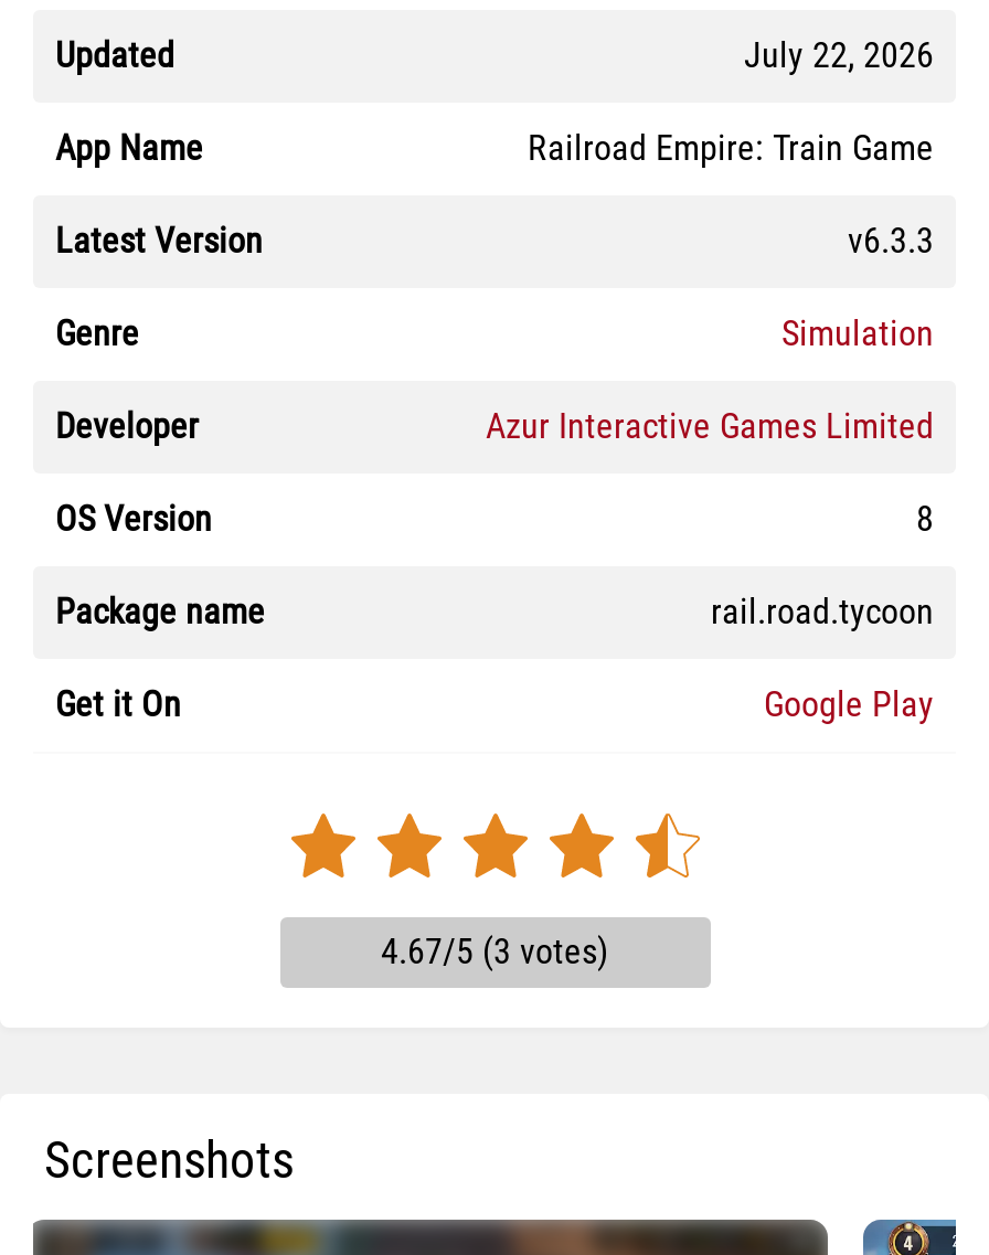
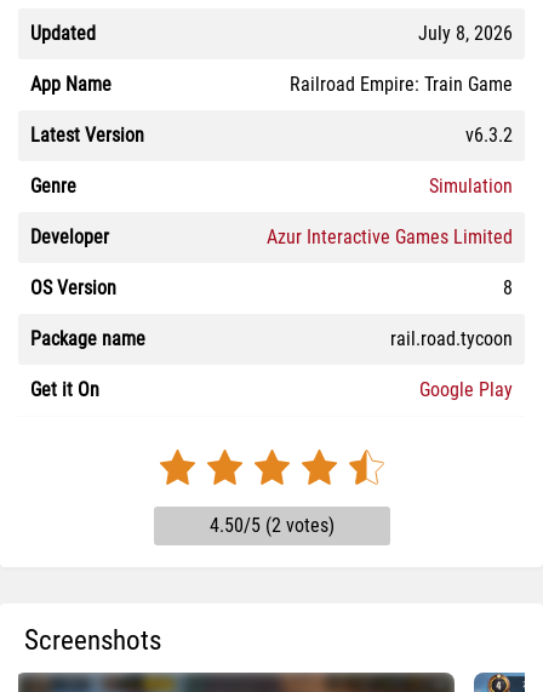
[744,34,934,76] July 22, 2026 -> [418,22,513,45] July 8, 2026
[848,220,934,262] v6.3.3 -> [465,124,513,147] v6.3.2
[381,930,608,972] 4.67/5 (3 votes) -> [209,514,334,537] 4.50/5 (2 votes)

